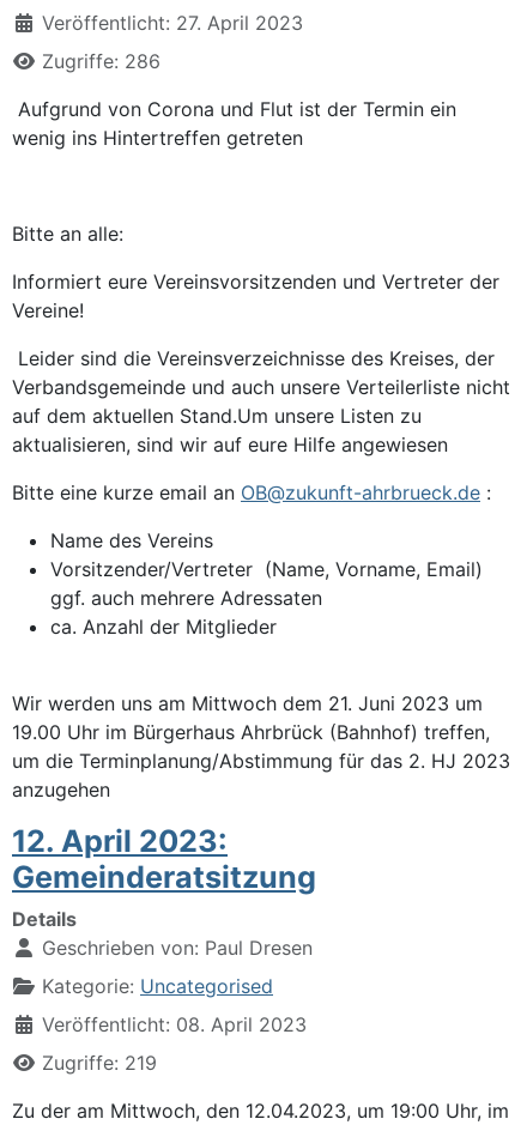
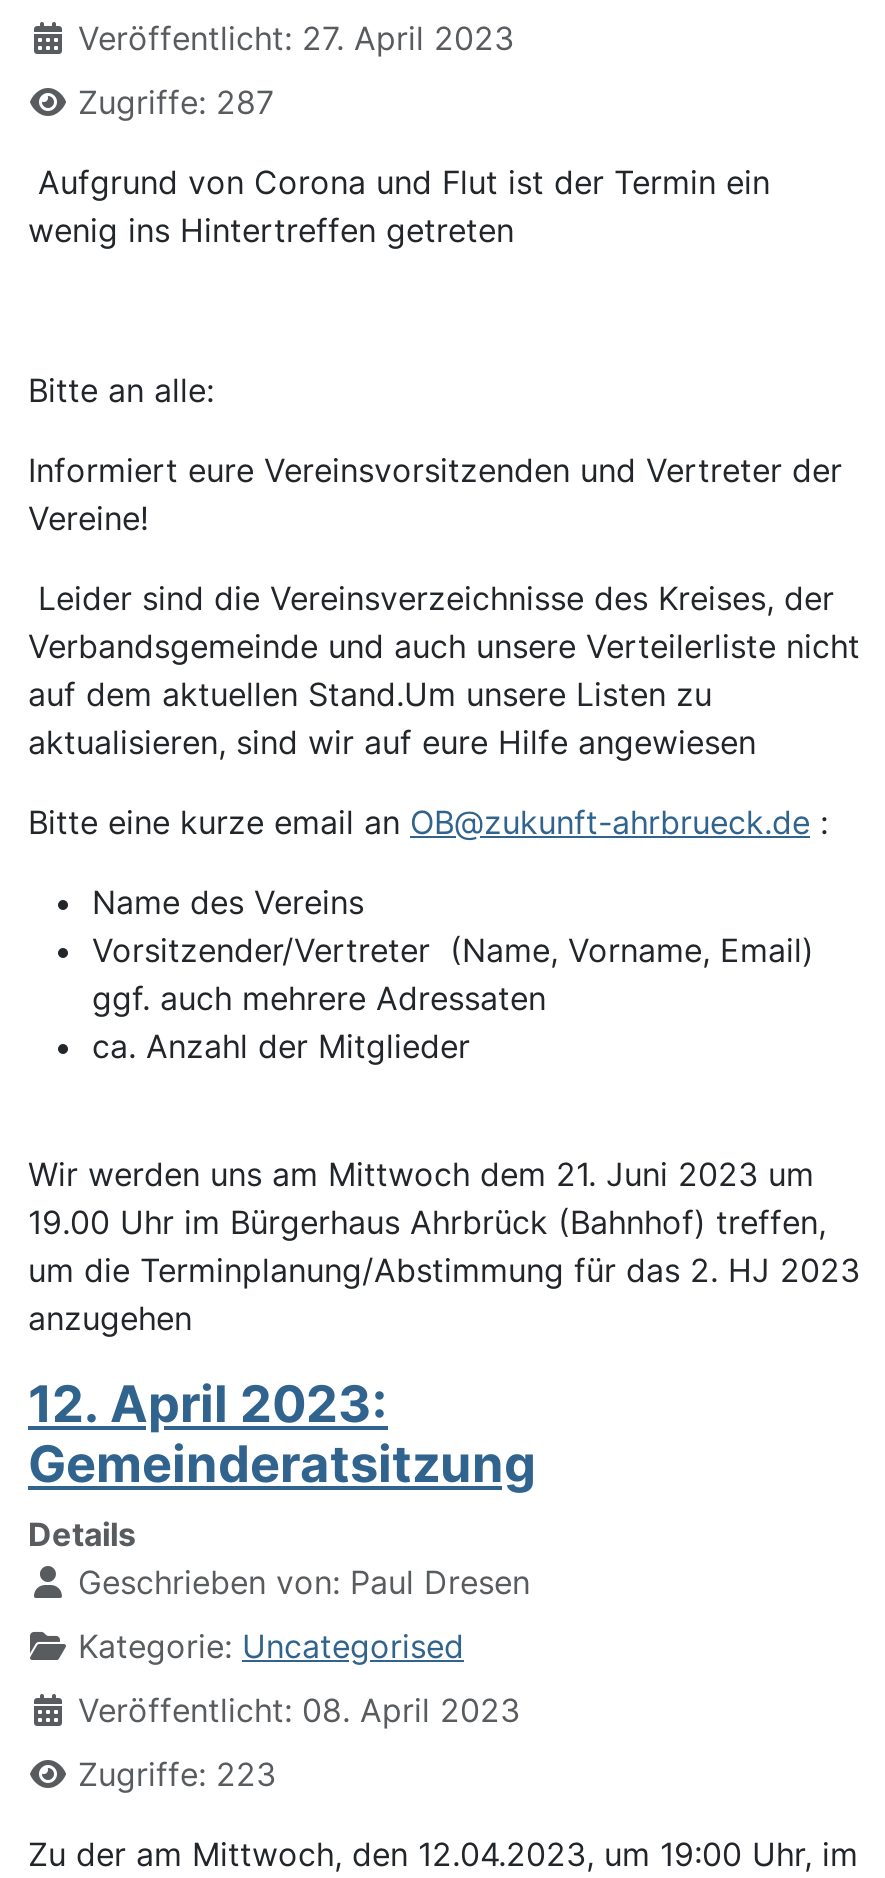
[42,49,160,73] Zugriffe: 286 -> [78,81,274,121] Zugriffe: 287
[42,1050,157,1074] Zugriffe: 219 -> [78,1753,276,1793] Zugriffe: 223

